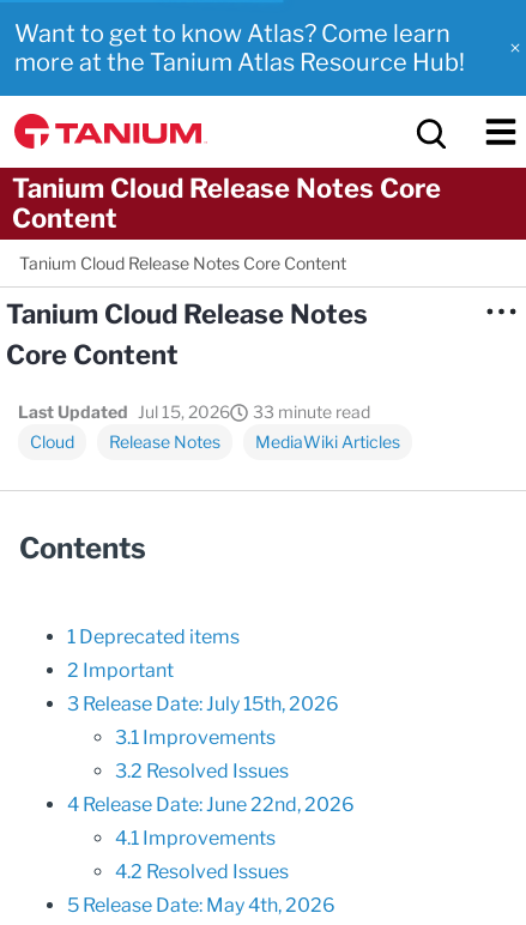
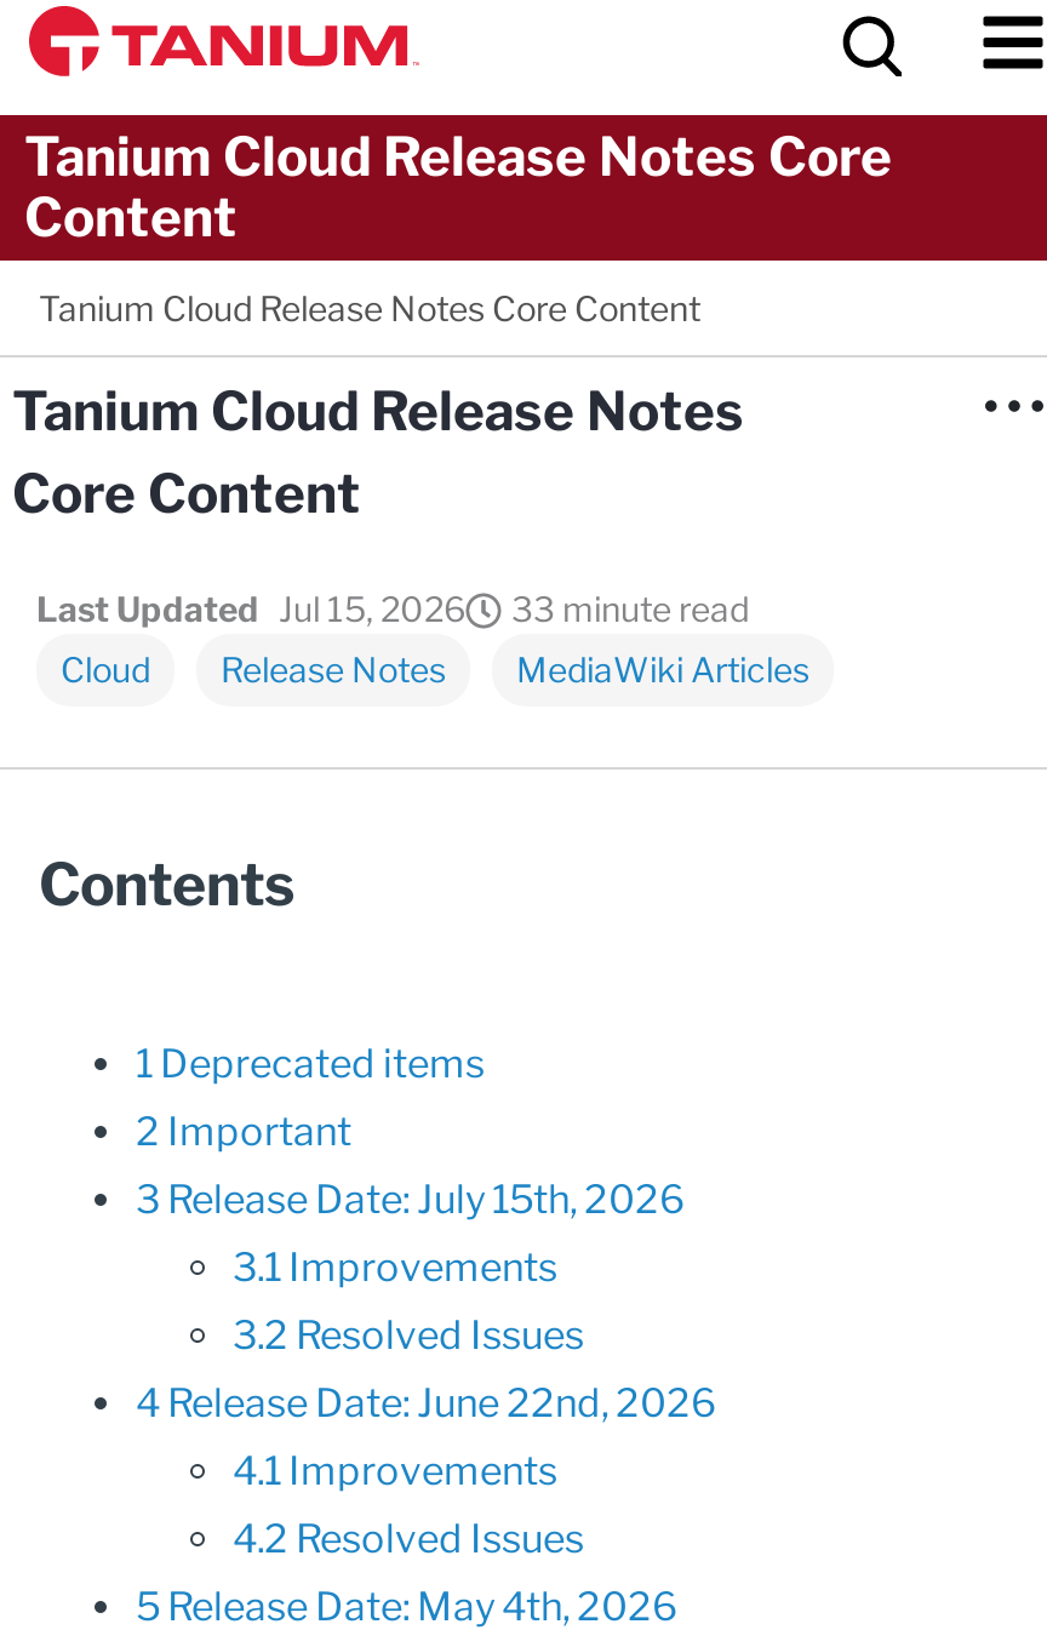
[14,19,465,77] Want to get to know Atlas? Come learn | more at the Tanium Atlas Resource Hub! -> none

